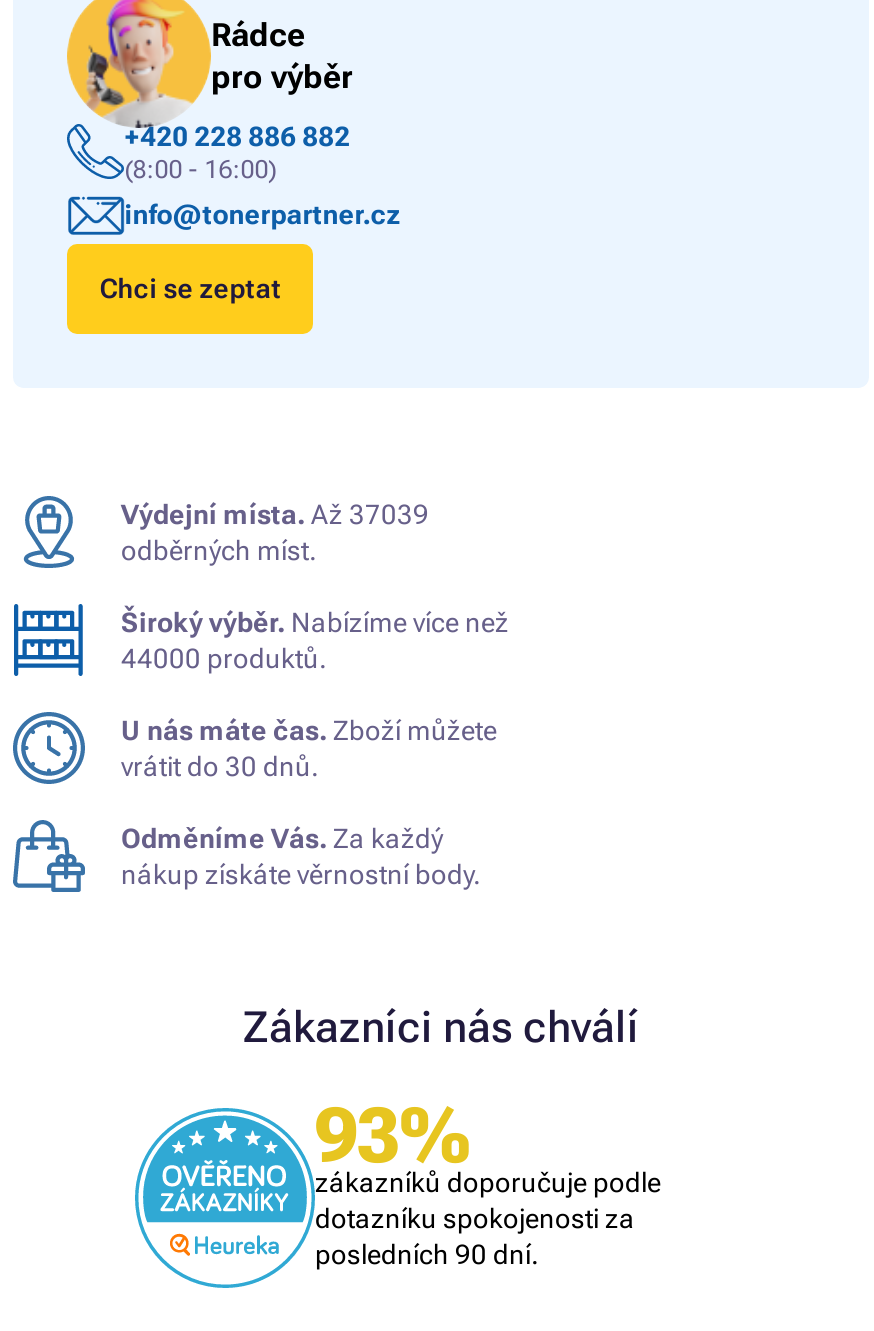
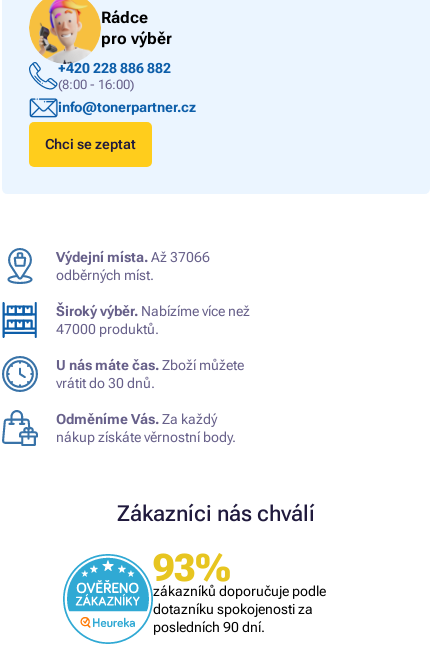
[121,498,429,530] Výdejní místa. Až 37039 -> [56,249,210,265] Výdejní místa. Až 37066
[121,642,327,674] 44000 produktů. -> [56,321,159,337] 47000 produktů.

